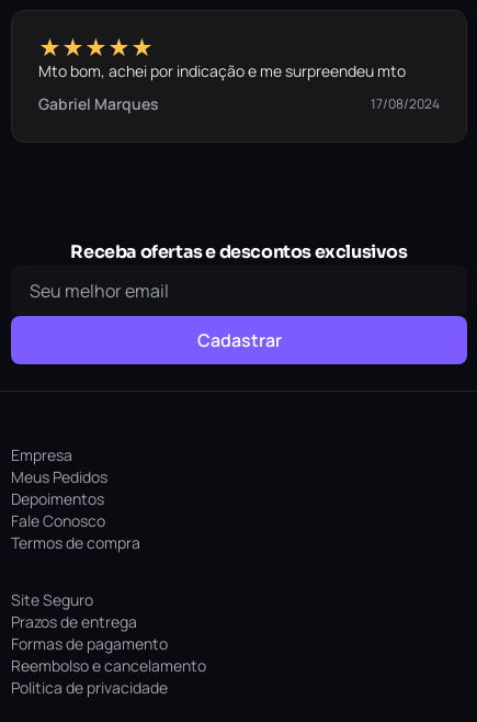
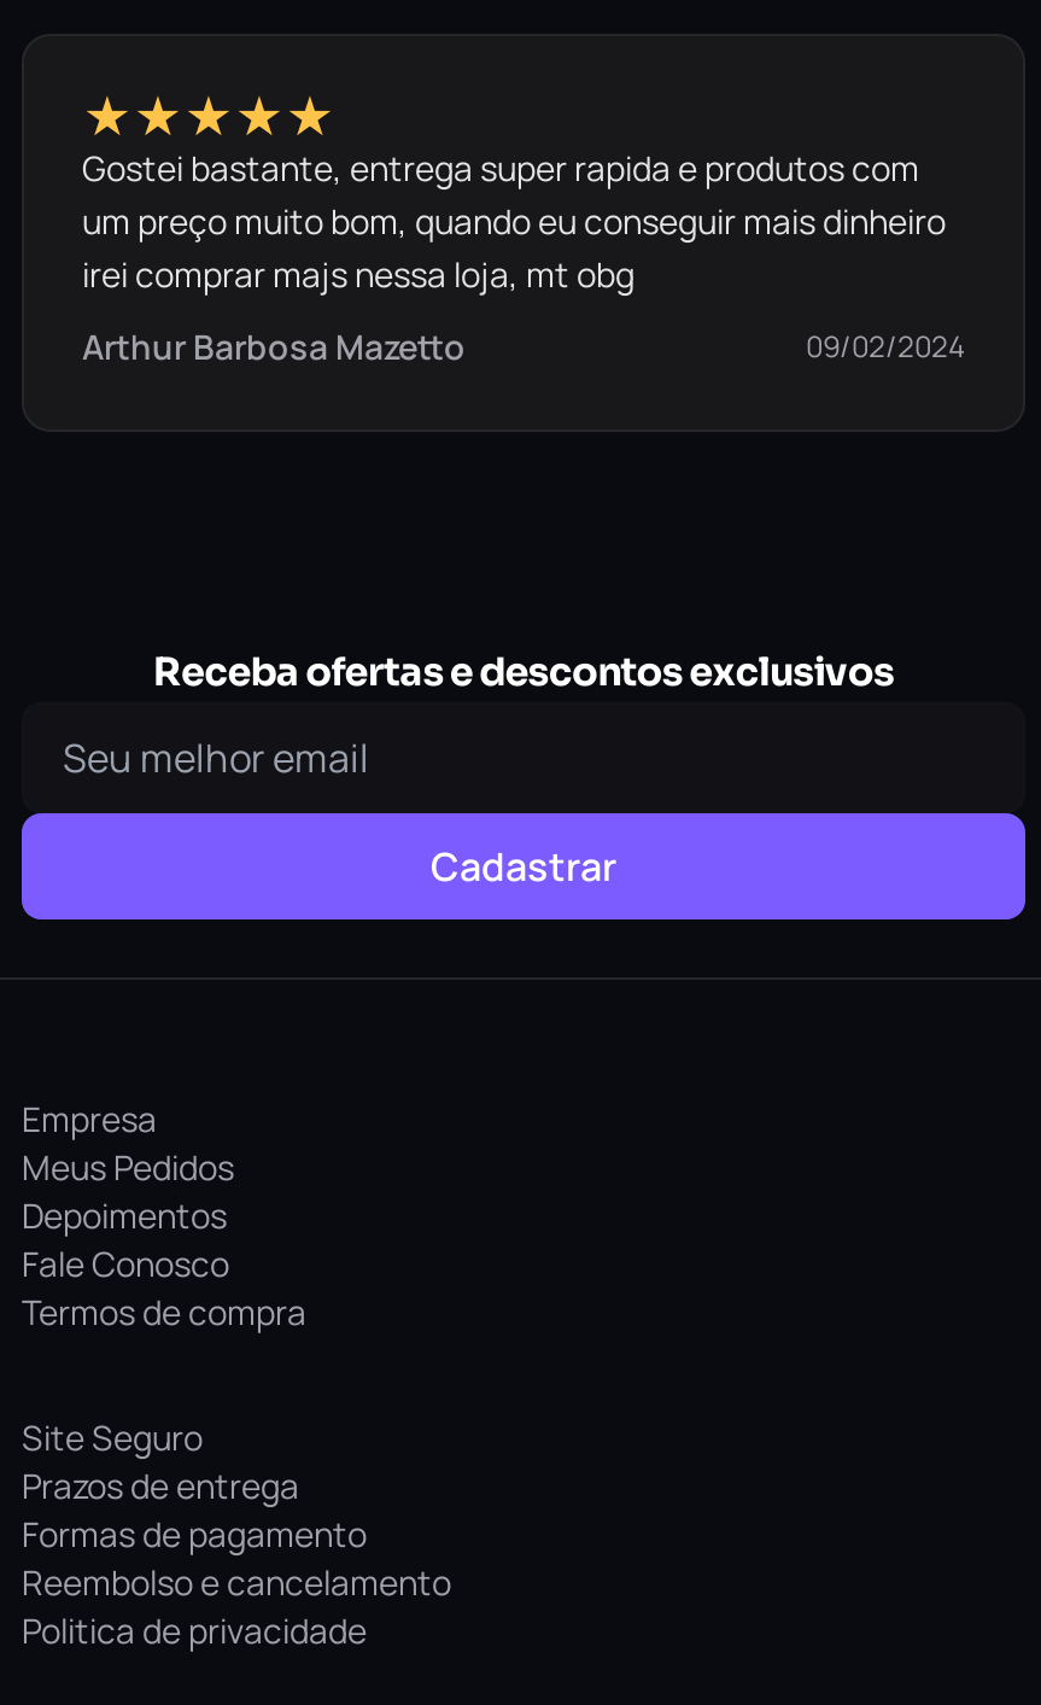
[38,60,406,81] Mto bom, achei por indicação e me surpreendeu mto -> [82,145,946,297] Gostei bastante, entrega super rapida e produtos com | um preço muito bom, quando eu conseguir mais dinheiro | irei comprar majs nessa loja, mt obg
[38,93,440,114] Gabriel Marques | 17/08/2024 -> [82,323,965,369] Arthur Barbosa Mazetto | 09/02/2024

